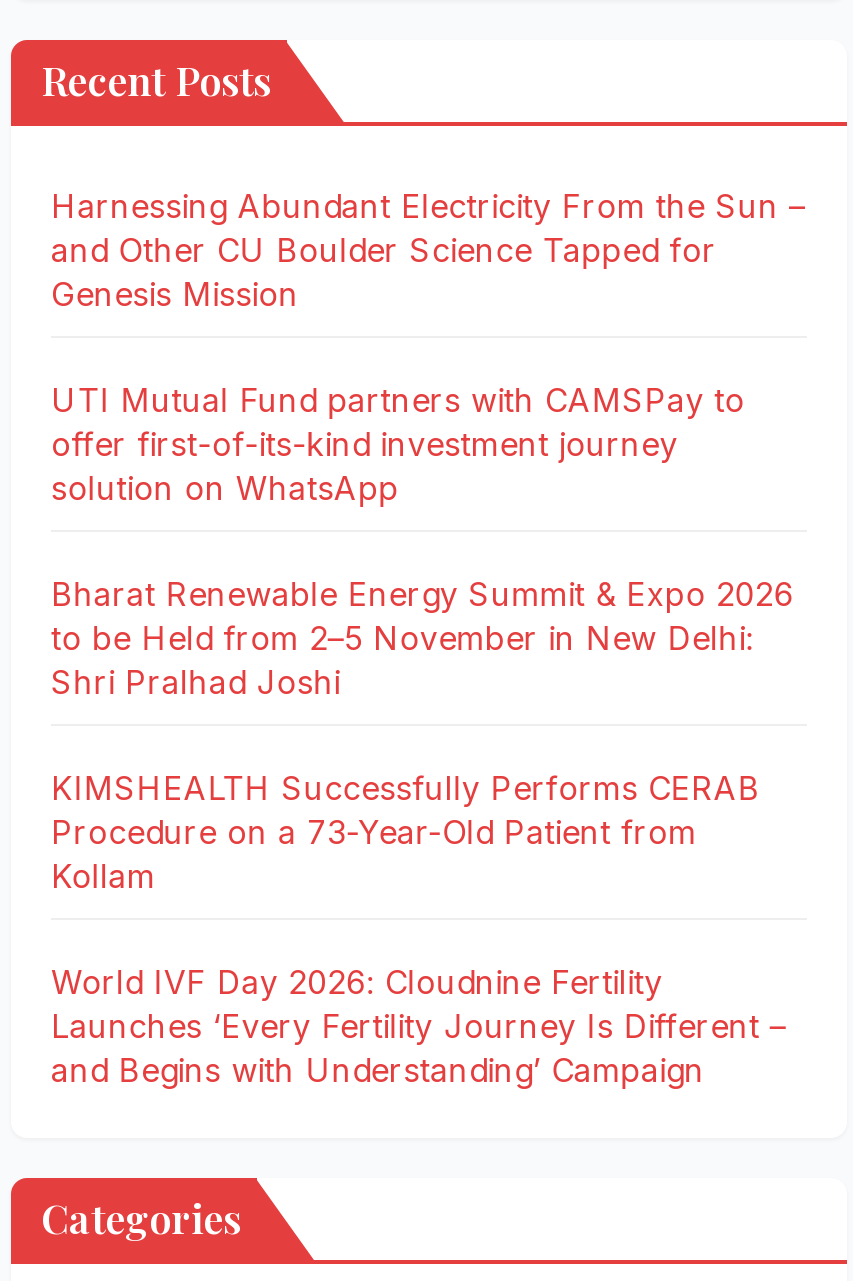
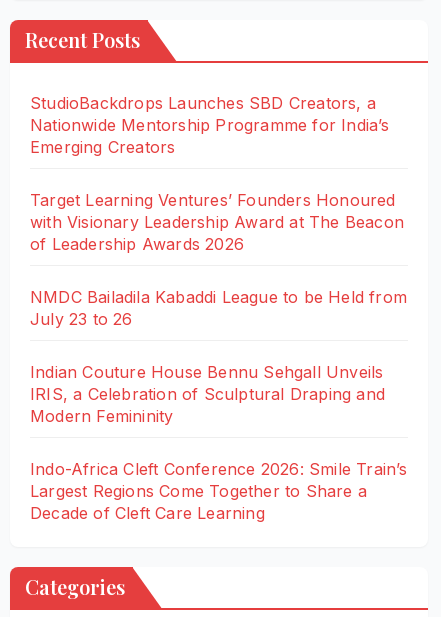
[51,186,805,314] Harnessing Abundant Electricity From the Sun – | and Other CU Boulder Science Tapped for | Genesis Mission -> [30,93,390,157] StudioBackdrops Launches SBD Creators, a | Nationwide Mentorship Programme for India’s | Emerging Creators
[51,380,745,508] UTI Mutual Fund partners with CAMSPay to | offer first-of-its-kind investment journey | solution on WhatsApp -> [30,190,404,254] Target Learning Ventures’ Founders Honoured | with Visionary Leadership Award at The Beacon | of Leadership Awards 2026
[51,574,794,702] Bharat Renewable Energy Summit & Expo 2026 | to be Held from 2–5 November in New Delhi: | Shri Pralhad Joshi -> [30,287,407,329] NMDC Bailadila Kabaddi League to be Held from | July 23 to 26
[51,768,760,896] KIMSHEALTH Successfully Performs CERAB | Procedure on a 73-Year-Old Patient from | Kollam -> [30,362,385,426] Indian Couture House Bennu Sehgall Unveils | IRIS, a Celebration of Sculptural Draping and | Modern Femininity
[51,962,786,1090] World IVF Day 2026: Cloudnine Fertility | Launches ‘Every Fertility Journey Is Different – | and Begins with Understanding’ Campaign -> [30,459,408,523] Indo-Africa Cleft Conference 2026: Smile Train’s | Largest Regions Come Together to Share a | Decade of Cleft Care Learning

